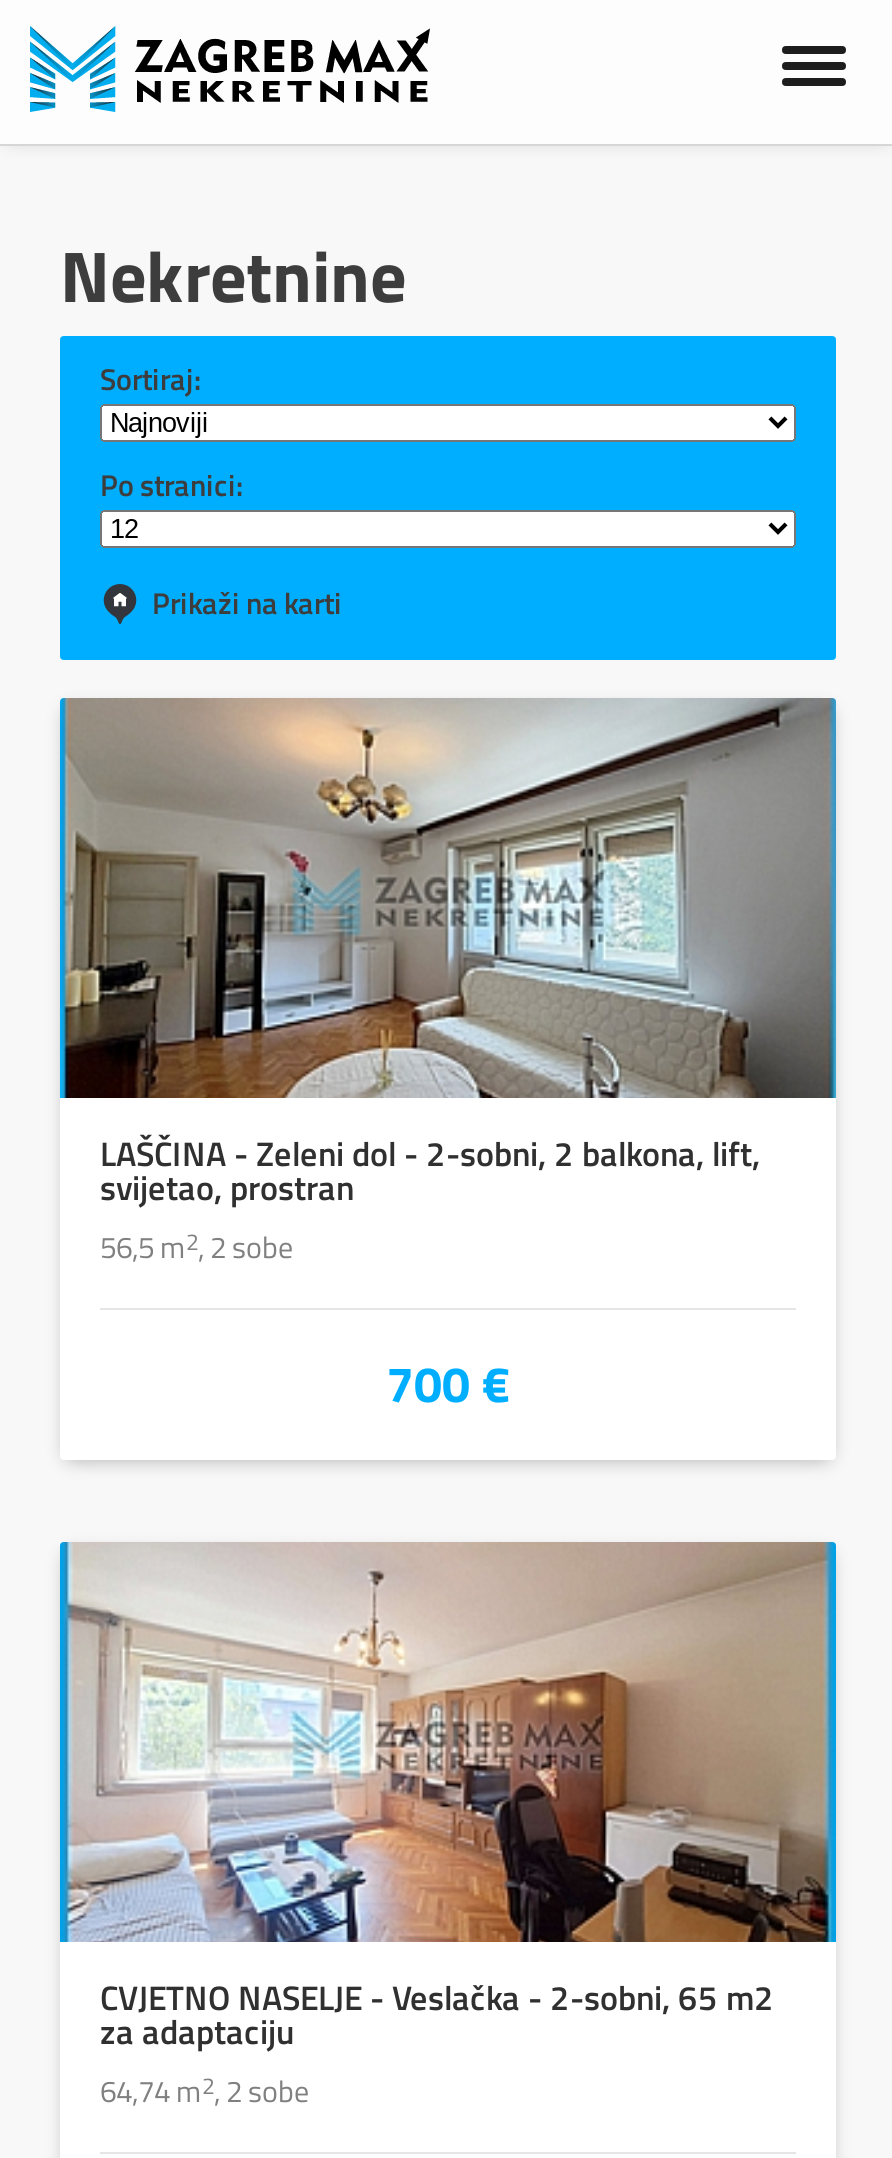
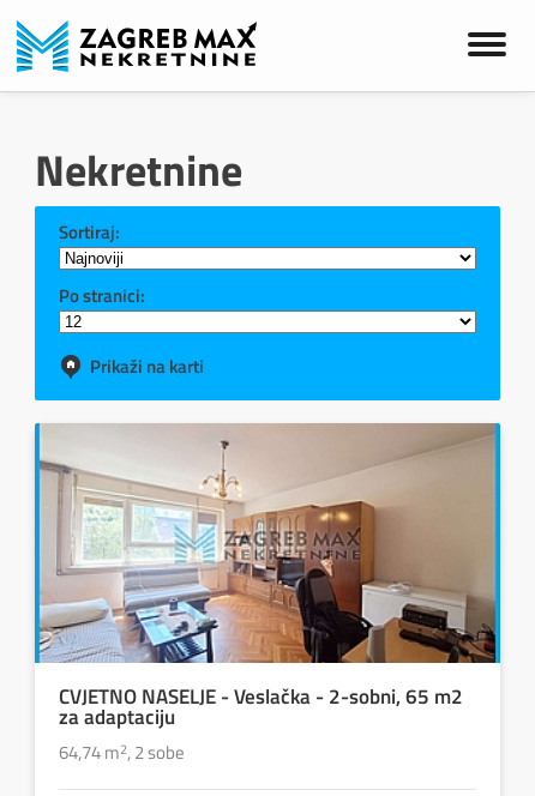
[64,698,836,1423] [image] | LAŠČINA - Zeleni dol - 2-sobni, 2 balkona, lift, | svijetao, prostran | 56,5 m2, 2 sobe | 700 € -> none

